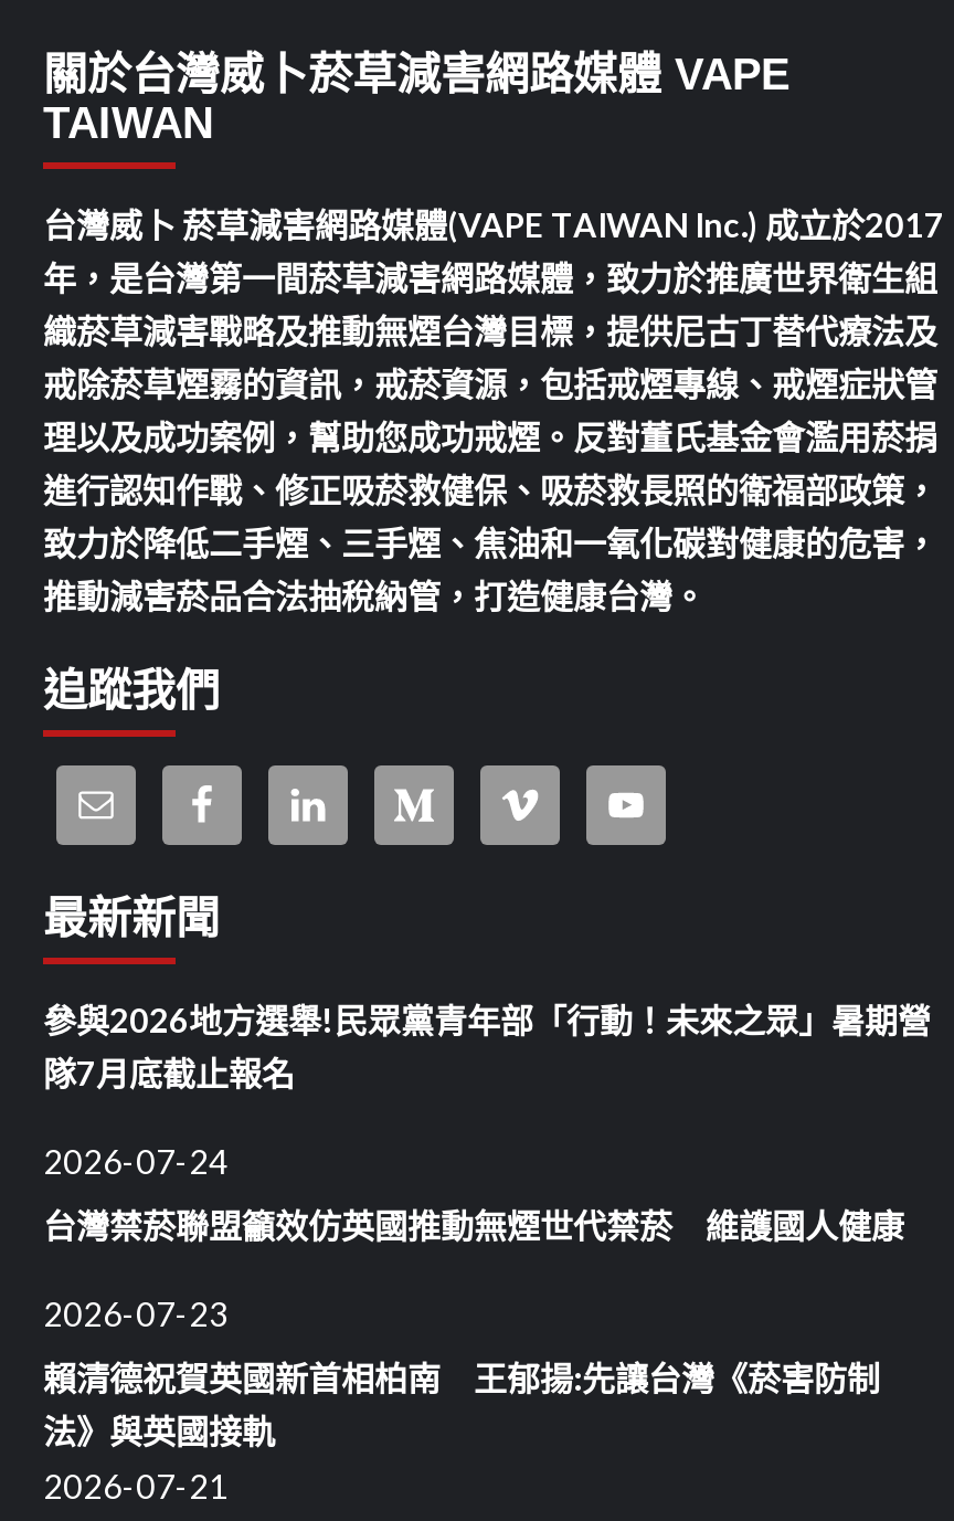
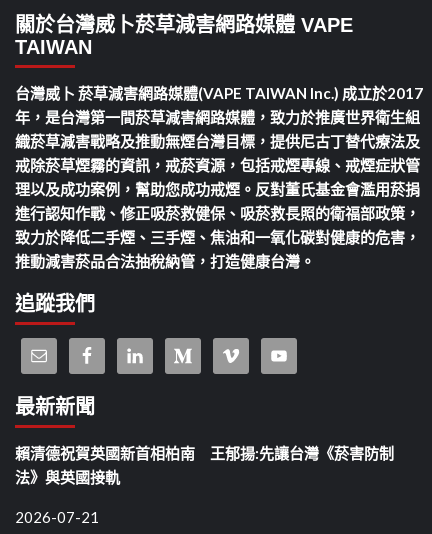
[43,998,931,1332] 參與2026地方選舉!民眾黨青年部「行動！未來之眾」暑期營 | 隊7月底截止報名 | 2026-07-24 | 台灣禁菸聯盟籲效仿英國推動無煙世代禁菸 維護國人健康 | 2026-07-23 -> none

